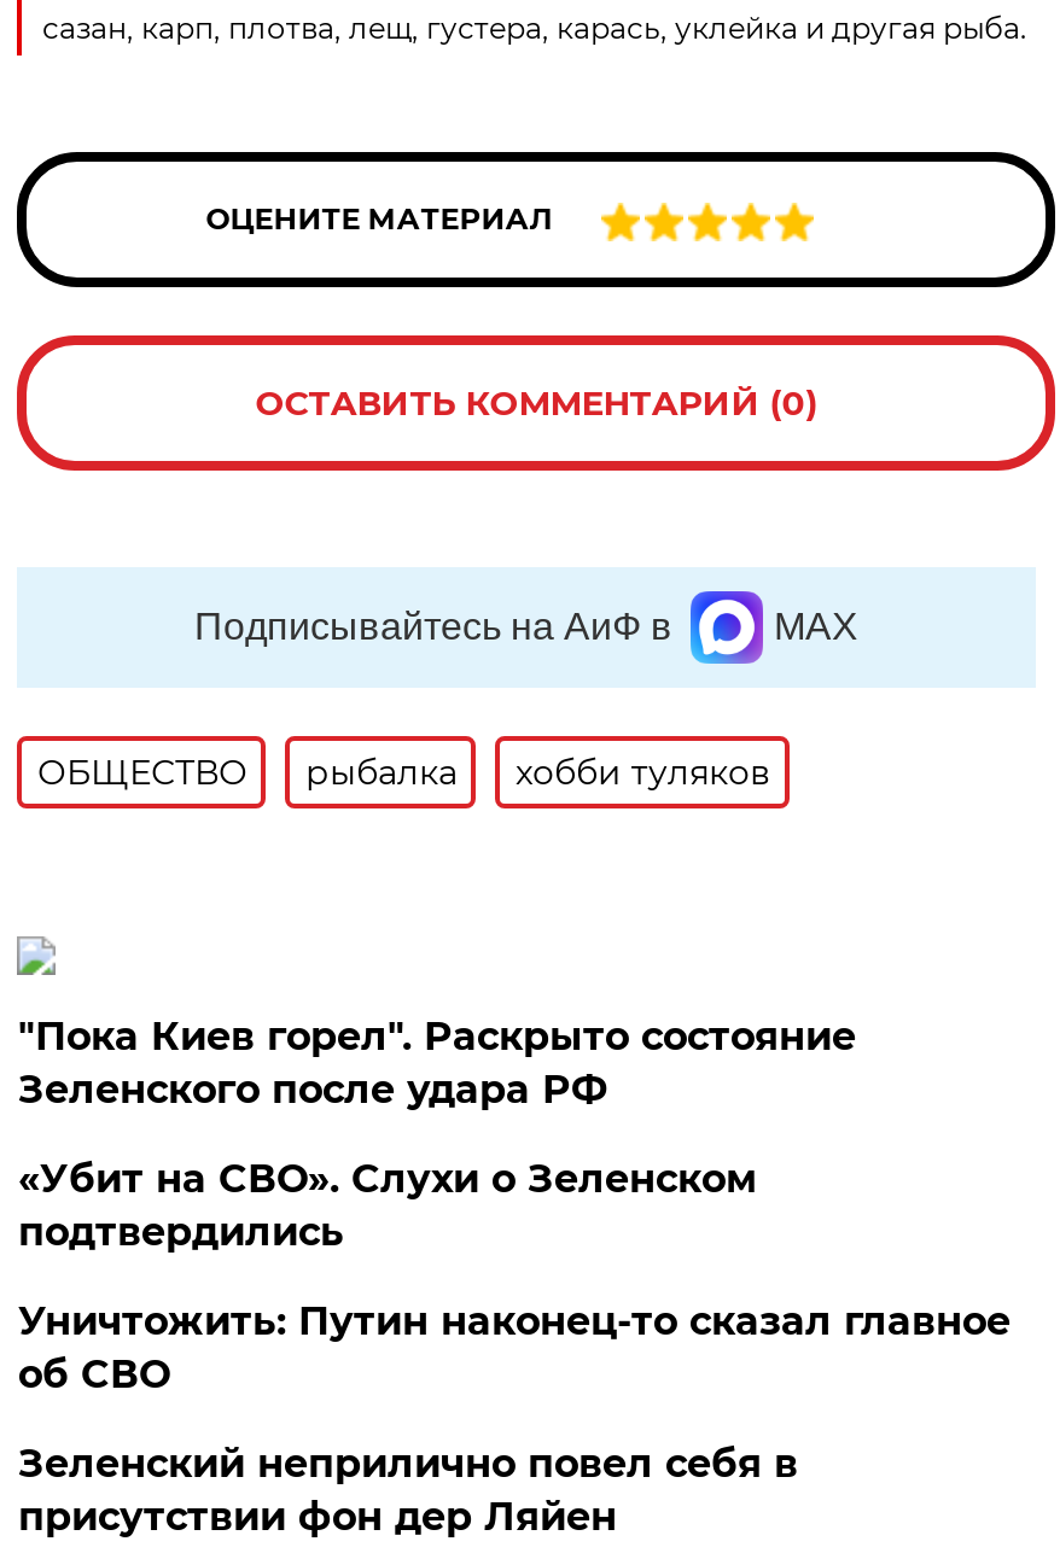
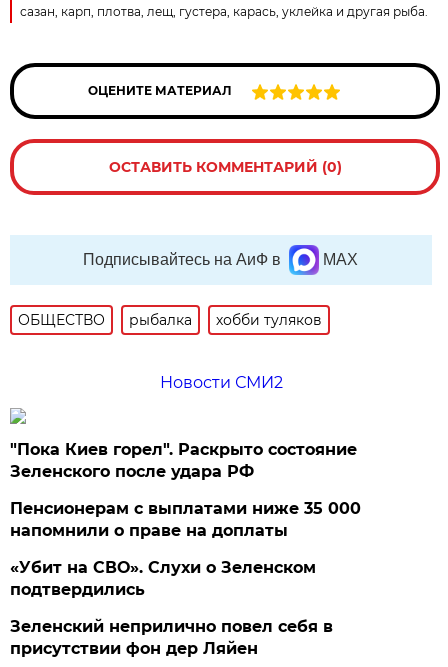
none -> [160,373,283,392] Новости СМИ2
none -> [10,499,361,540] Пенсионерам с выплатами ниже 35 000 | напомнили о праве на доплаты
moved [18,1156,757,1255] -> [10,558,316,599]: «Убит на СВО». Слухи о Зеленском | подтвердились
[18,1298,1010,1397] Уничтожить: Путин наконец-то сказал главное | об СВО -> none

